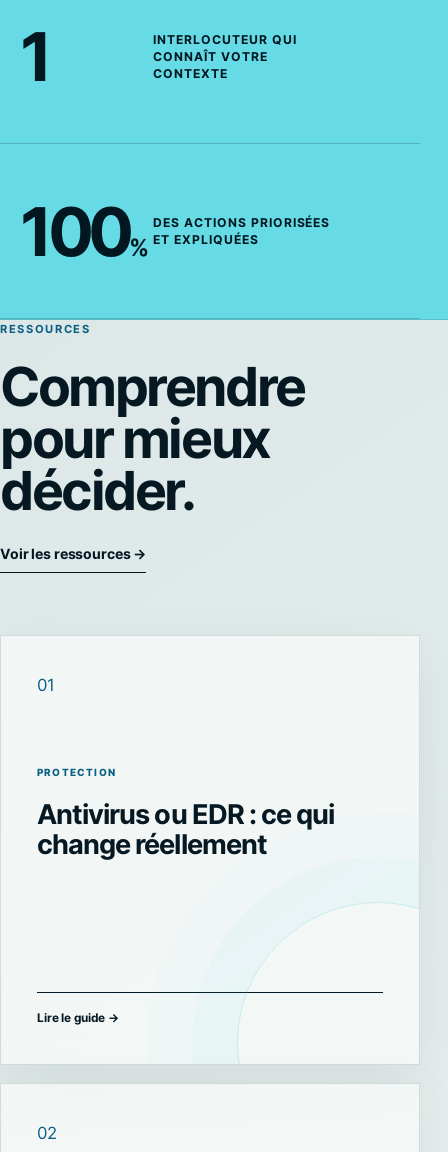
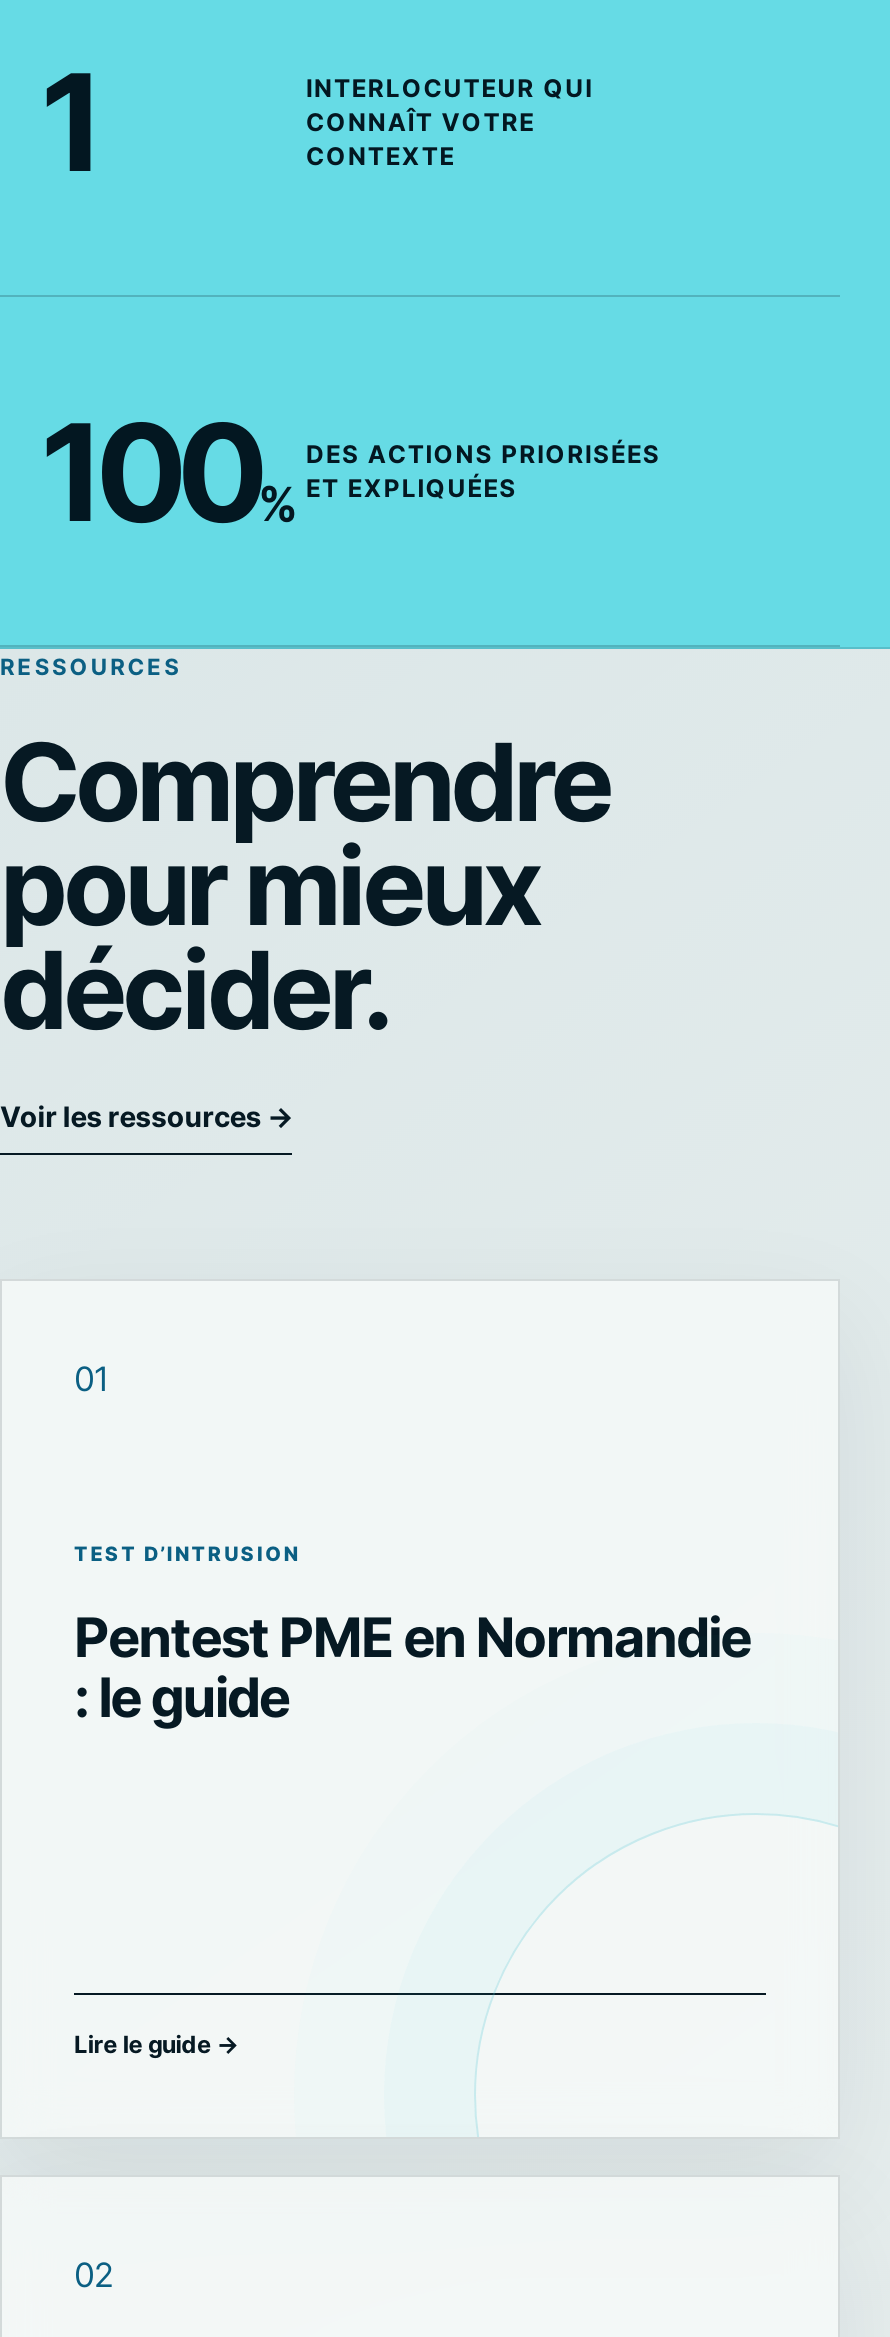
[37,766,116,778] PROTECTION -> [74,1542,300,1566] TEST D’INTRUSION
[37,798,334,861] Antivirus ou EDR : ce qui | change réellement -> [74,1606,750,1732] Pentest PME en Normandie | : le guide

